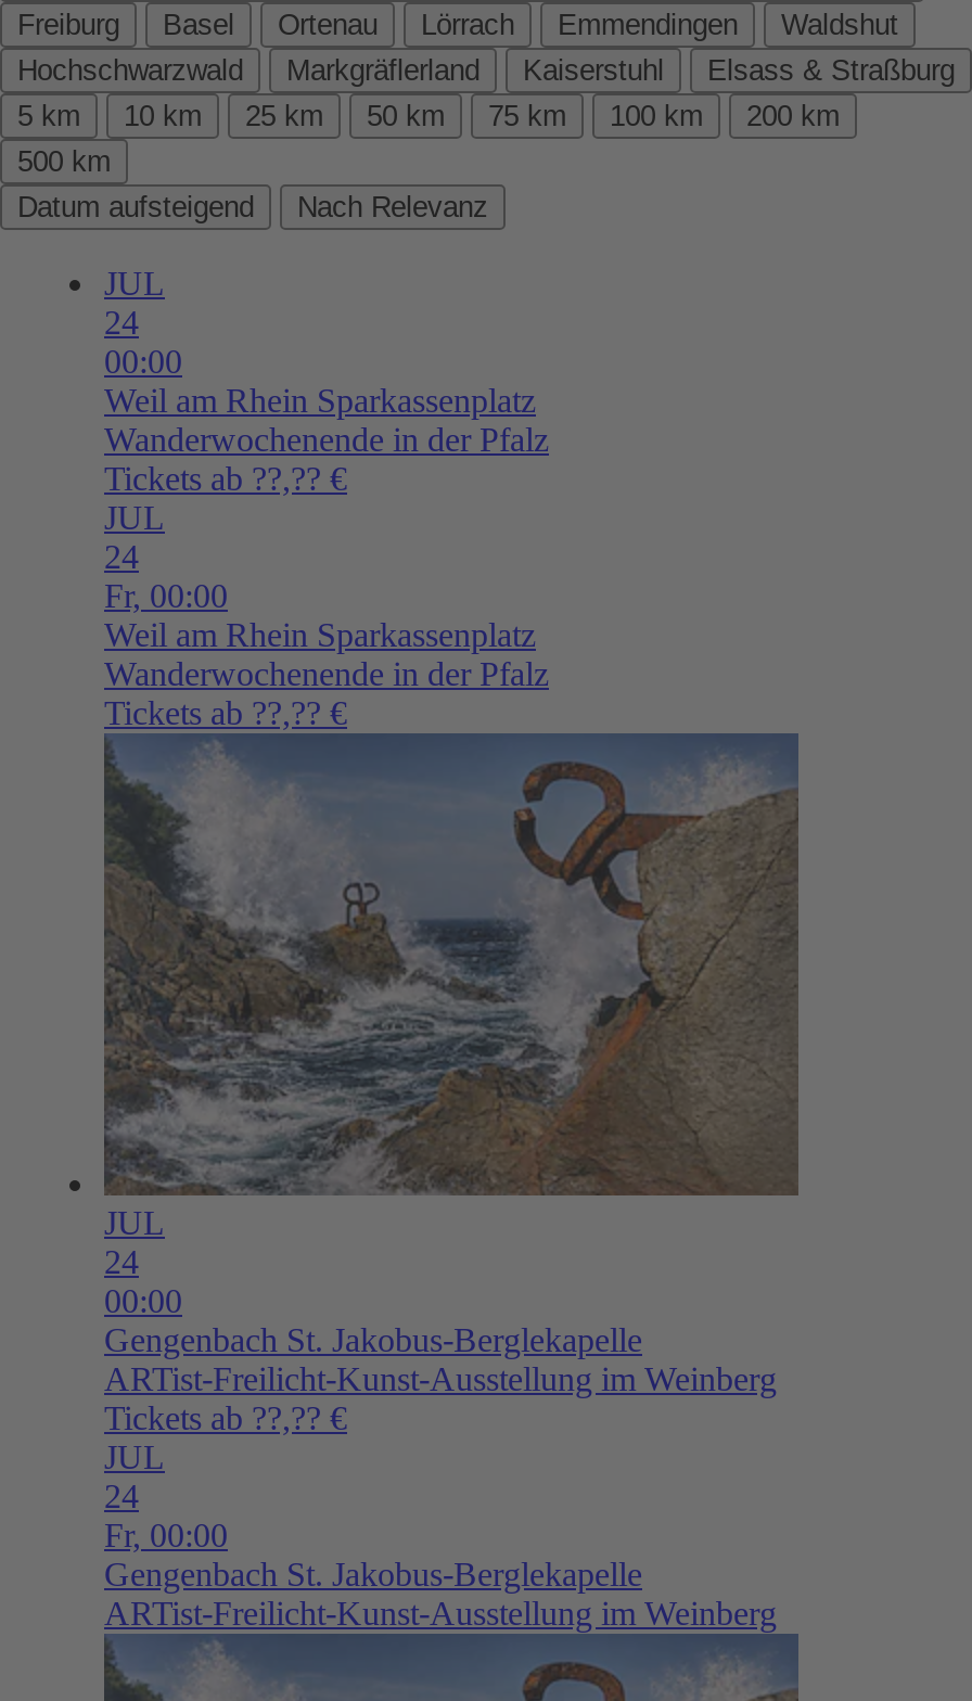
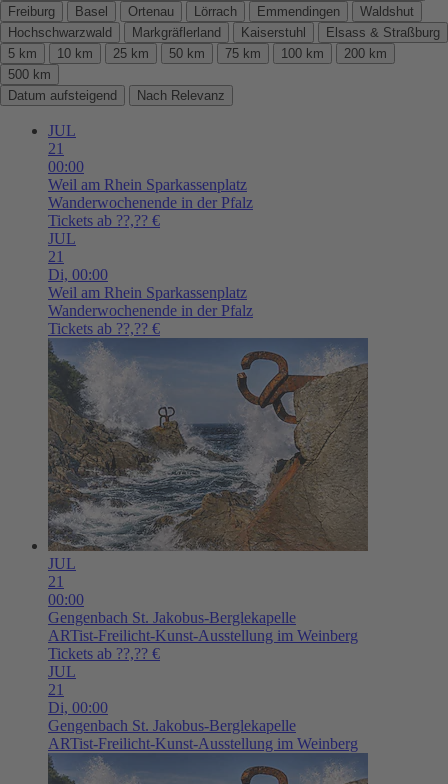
[104,303,139,340] 24 -> [48,140,64,157] 21
[104,538,228,614] 24 | Fr, 00:00 -> [48,248,108,283] 21 | Di, 00:00
[104,1243,139,1280] 24 -> [48,573,64,590] 21
[104,1477,228,1553] 24 | Fr, 00:00 -> [48,681,108,716] 21 | Di, 00:00

